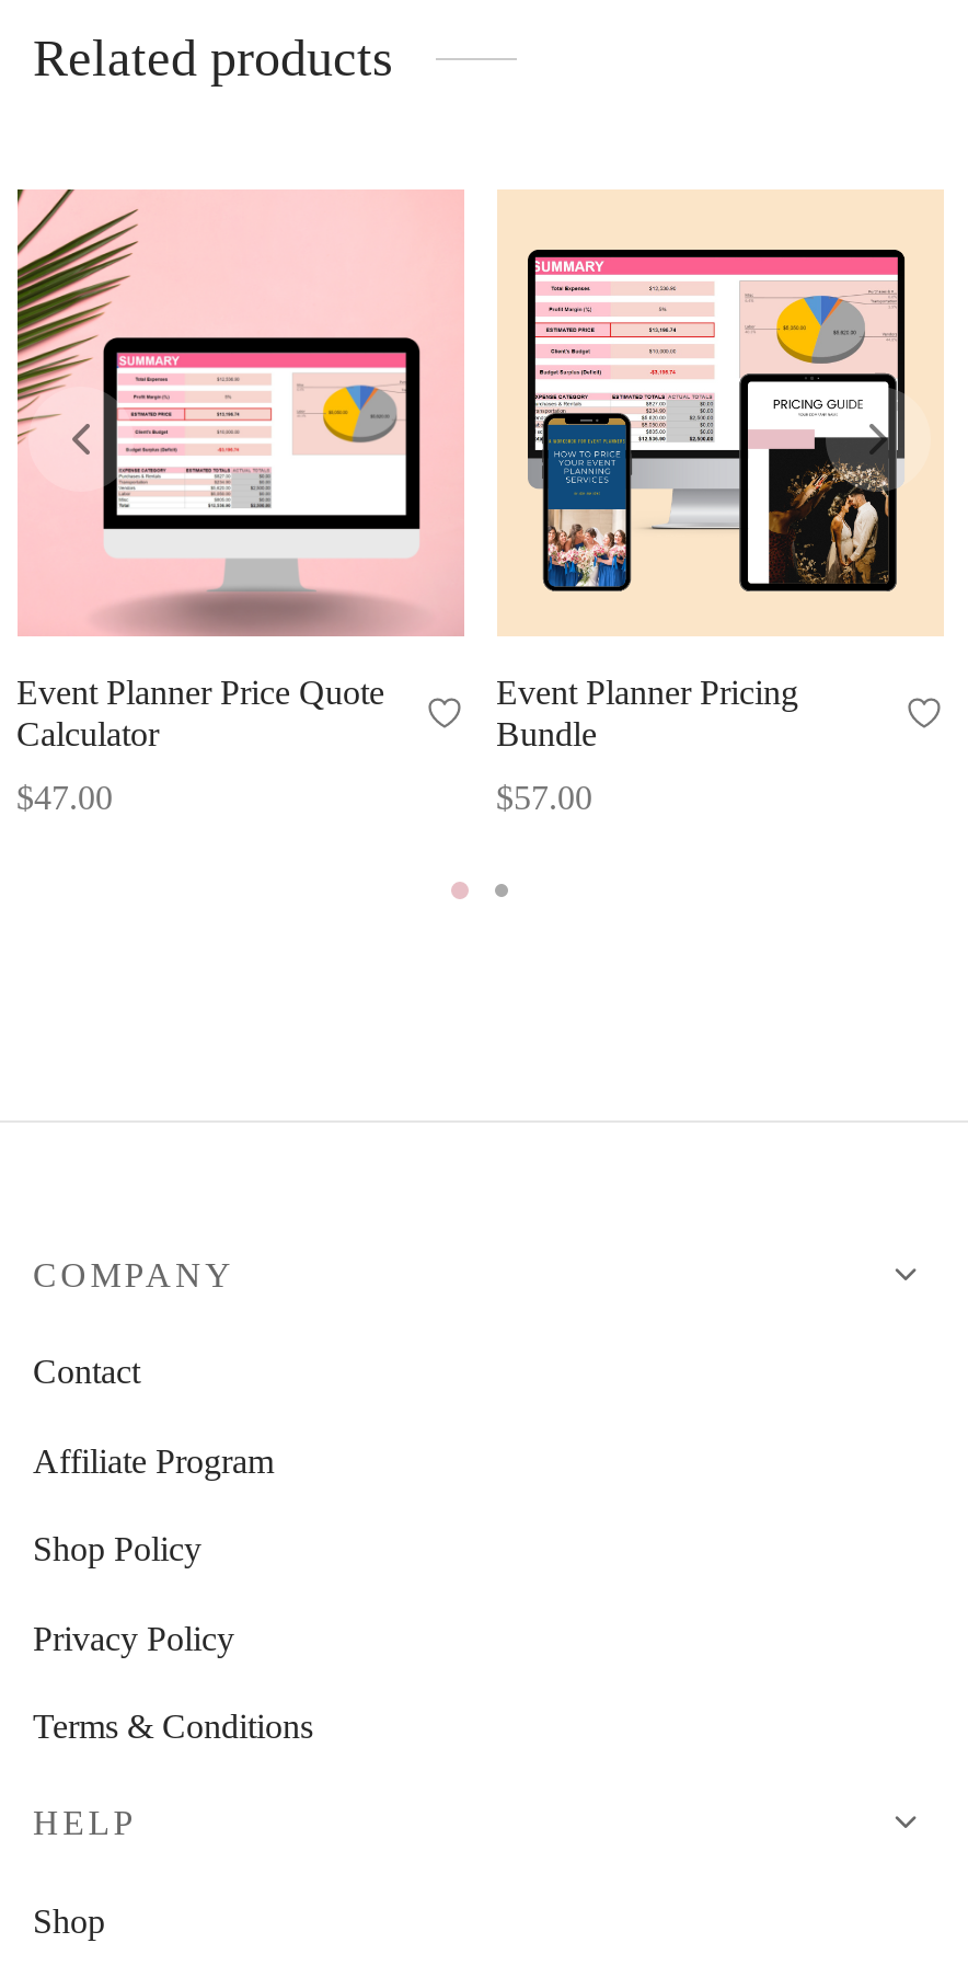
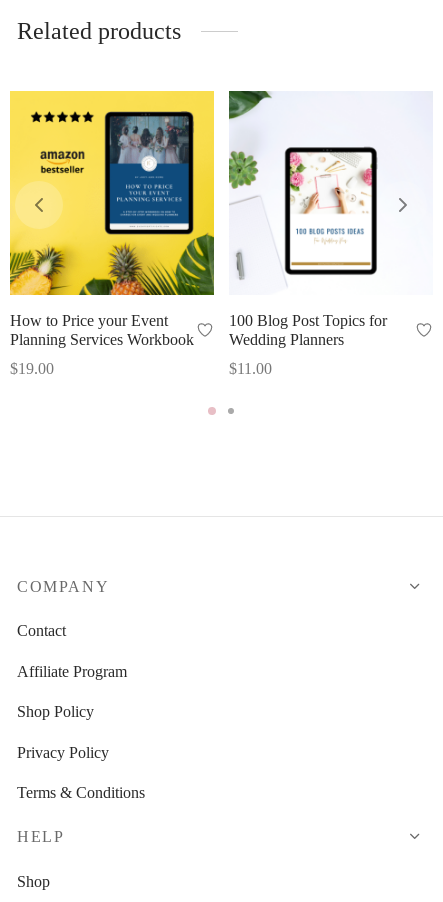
[15,187,464,752] [image] | Event Planner Price Quote | Calculator -> [9,90,215,348] [image] | How to Price your Event | Planning Services Workbook
[496,189,944,752] [image] | Event Planner Pricing | Bundle -> [228,90,432,348] [image] | 100 Blog Post Topics for | Wedding Planners
[16,778,113,815] $47.00 -> [9,359,53,376] $19.00
[496,778,592,815] $57.00 -> [228,359,271,376] $11.00

